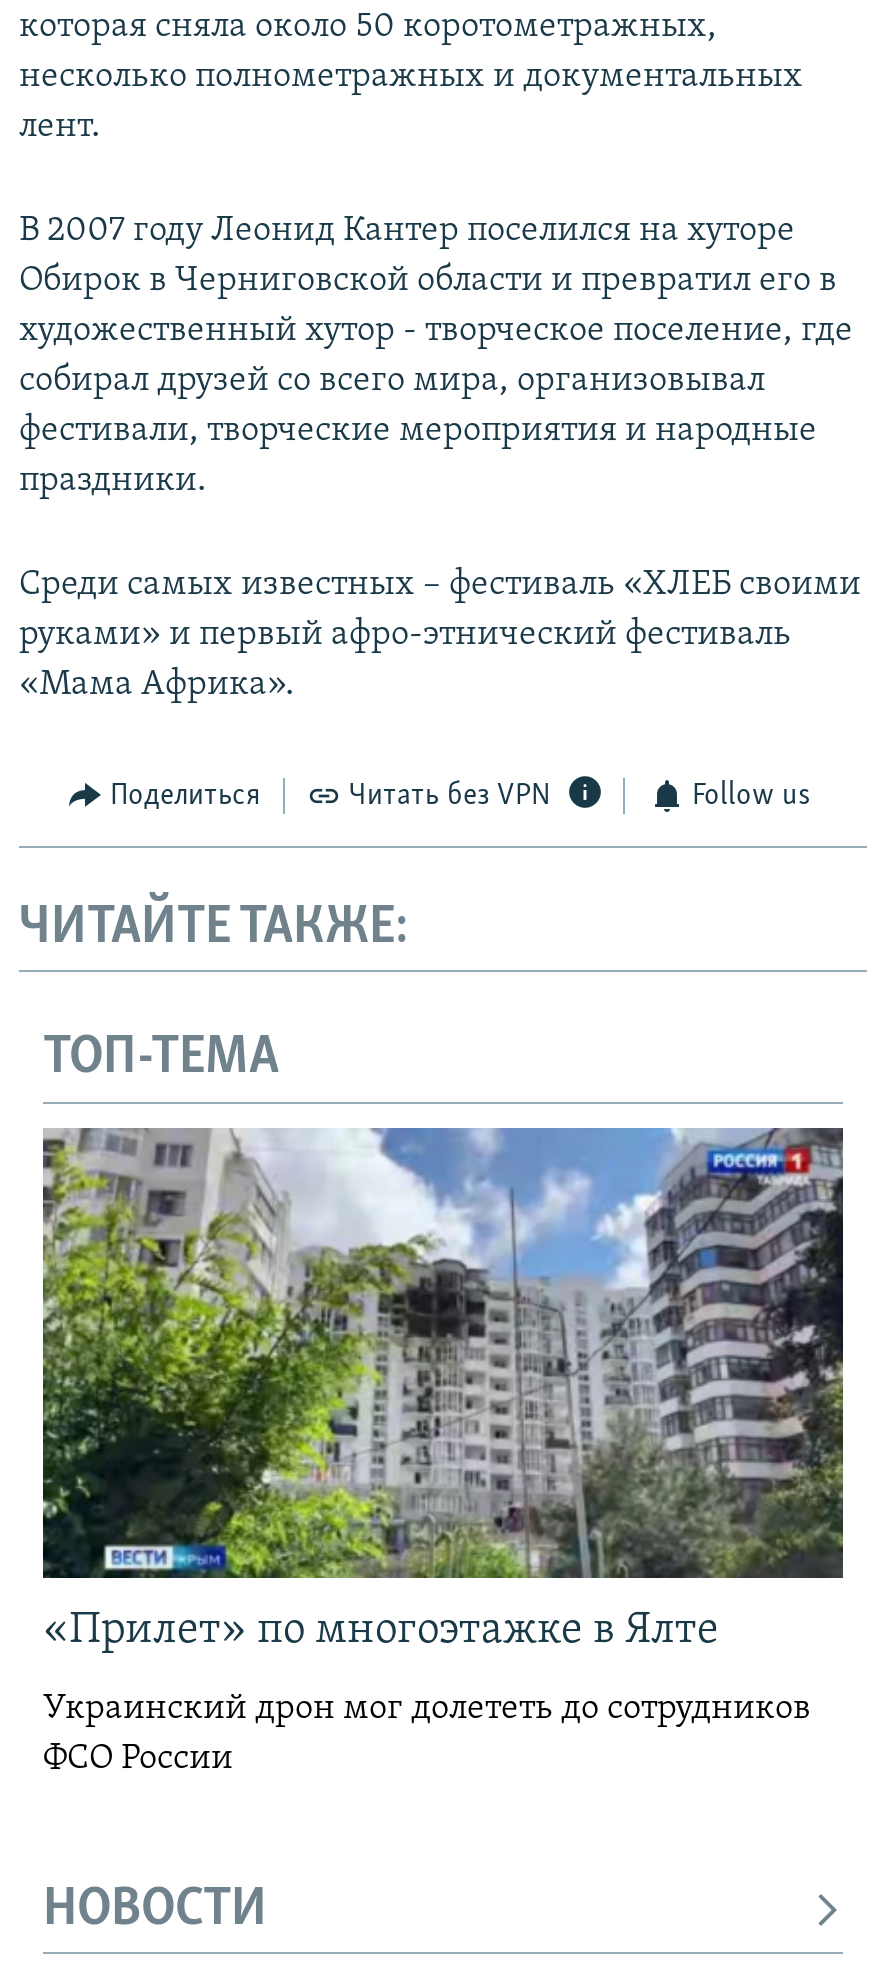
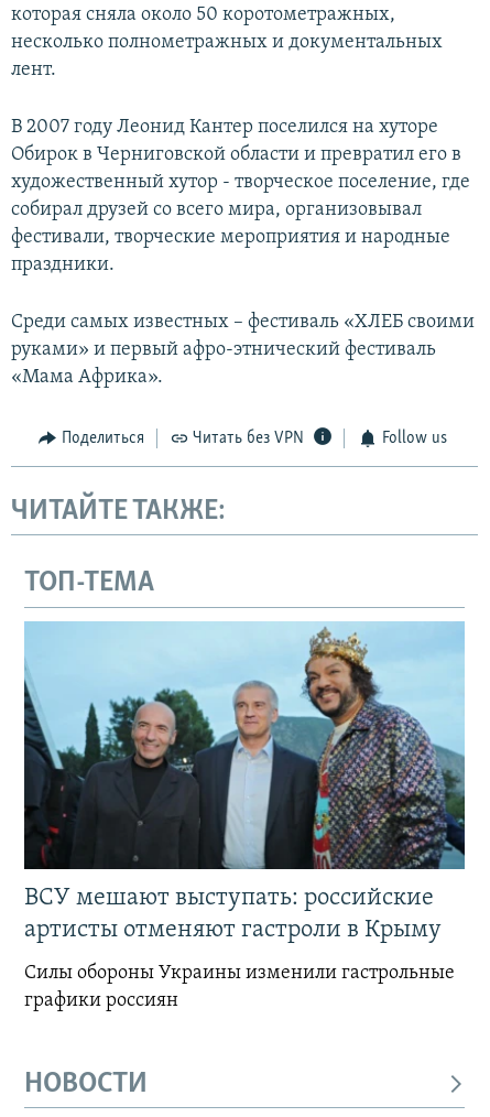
[41,1126,845,1654] [image] | «Прилет» по многоэтажке в Ялте -> [24,621,466,943] [image] | ВСУ мешают выступать: российские | артисты отменяют гастроли в Крыму
[43,1690,811,1778] Украинский дрон мог долететь до сотрудников | ФСО России -> [24,963,455,1011] Силы обороны Украины изменили гастрольные | графики россиян

